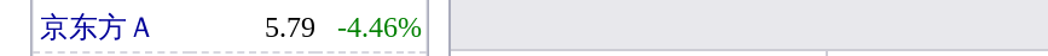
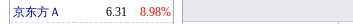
[265,11,315,44] 5.79 -> [106,5,127,19] 6.31
[337,11,422,44] -4.46% -> [140,5,171,19] 8.98%

